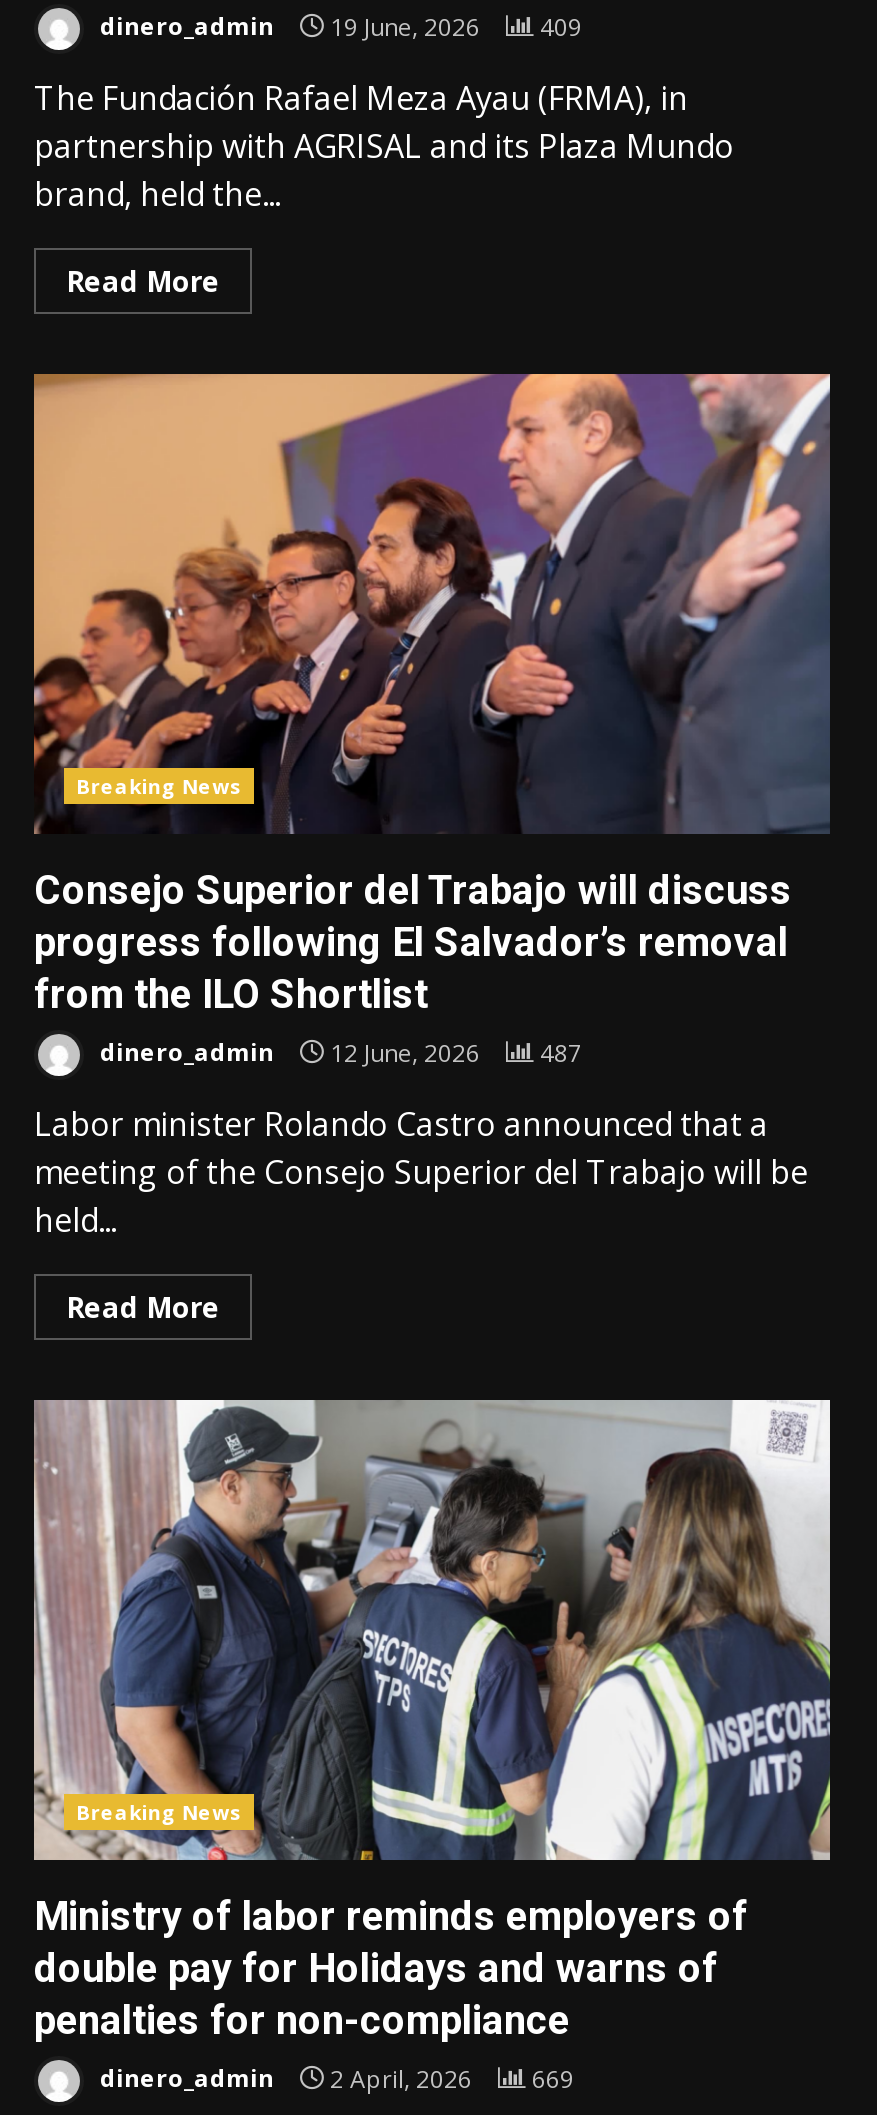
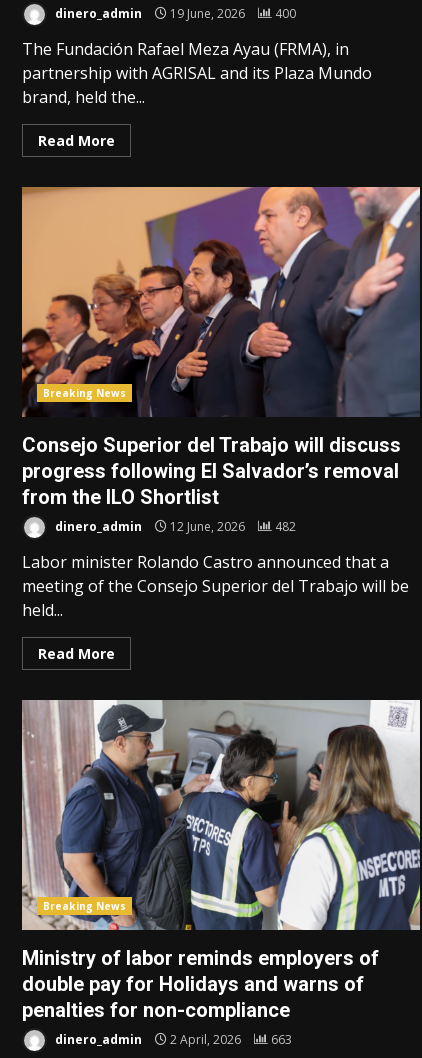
[94,10,582,44] dinero_admin 19 June, 2026 409 -> [52,5,296,22] dinero_admin 19 June, 2026 400
[94,1036,582,1070] dinero_admin 12 June, 2026 487 -> [52,518,296,535] dinero_admin 12 June, 2026 482
[94,2062,574,2096] dinero_admin 2 April, 2026 669 -> [52,1031,292,1048] dinero_admin 2 April, 2026 663

